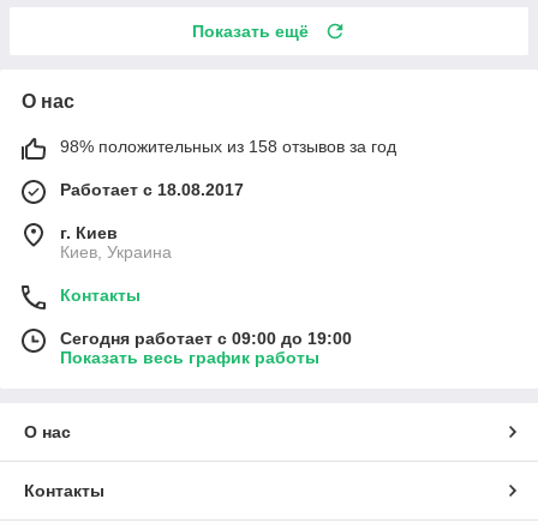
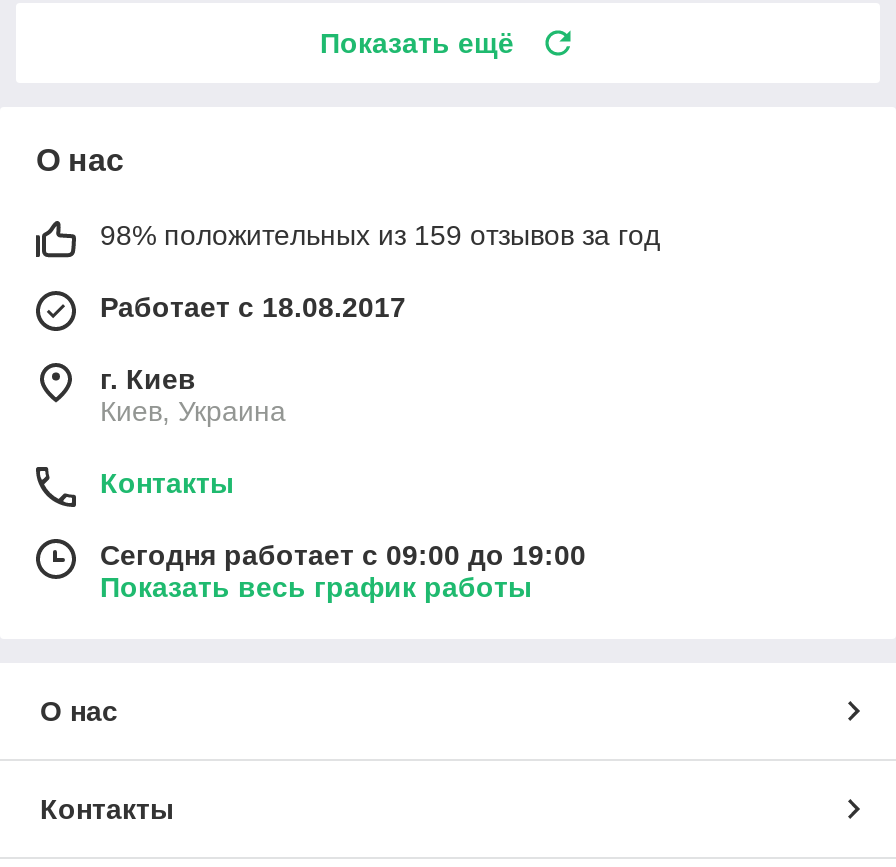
[60,137,396,156] 98% положительных из 158 отзывов за год -> [100,220,660,252] 98% положительных из 159 отзывов за год

